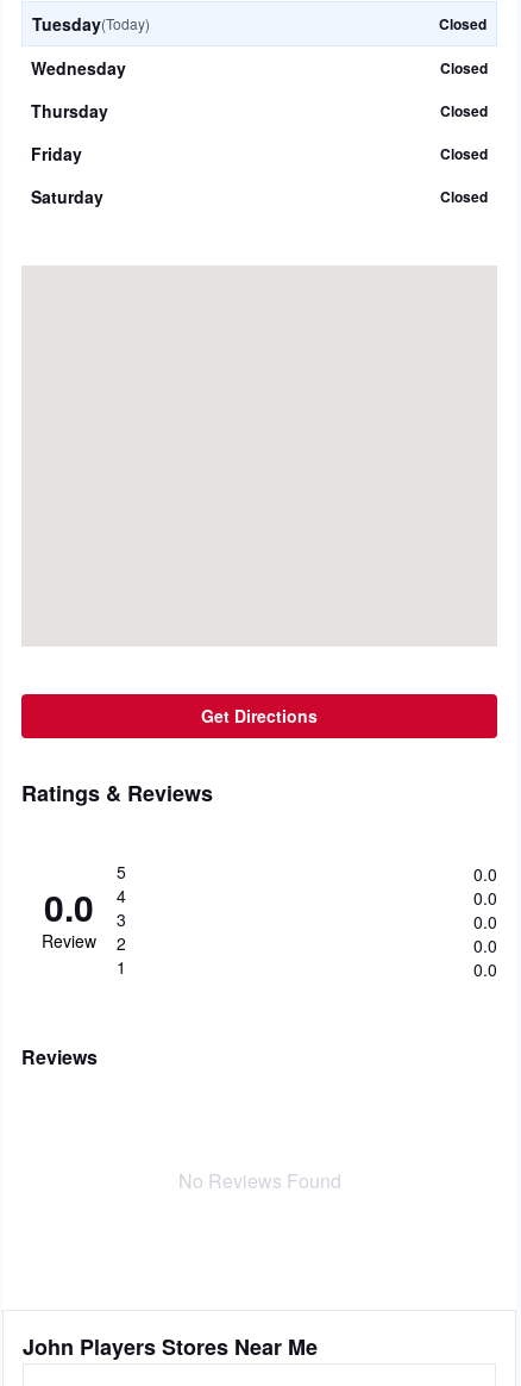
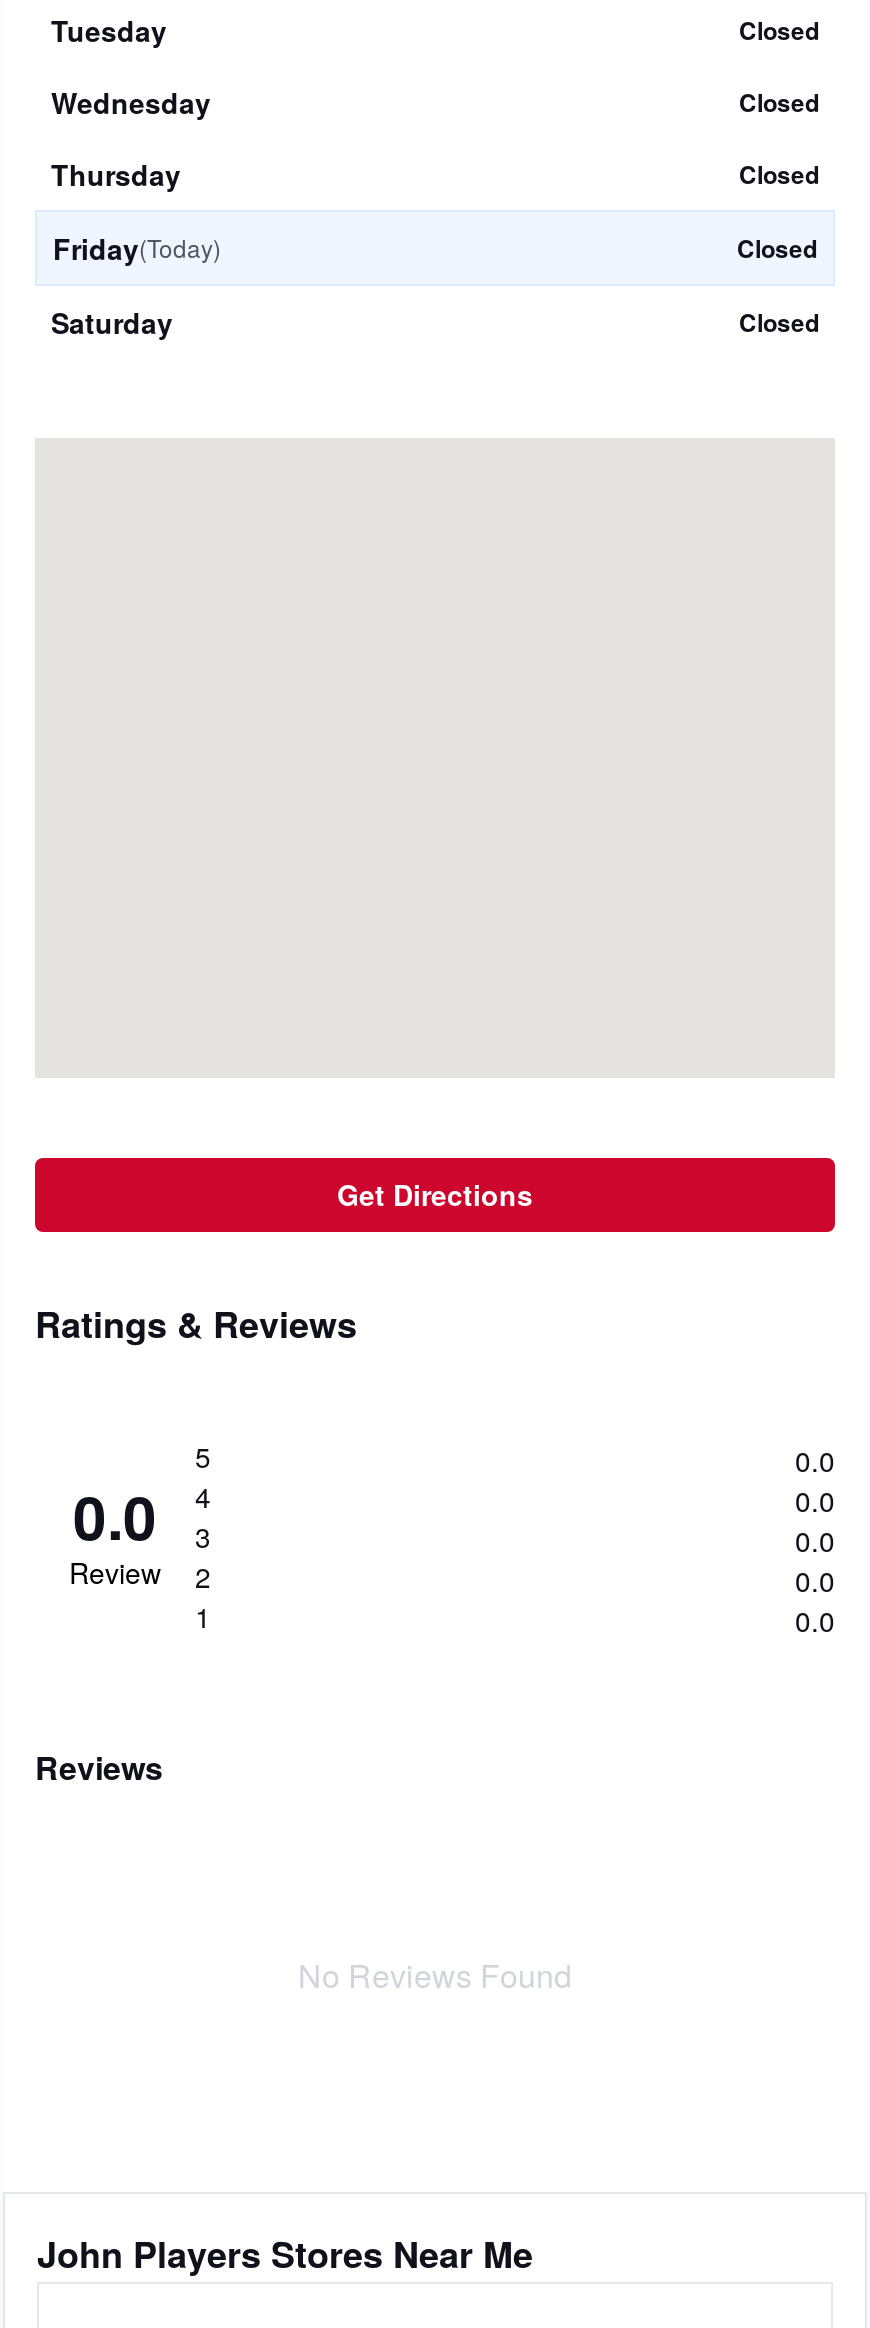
[32,12,150,35] Tuesday(Today) -> [51,9,167,49] Tuesday
[31,141,82,165] Friday -> [53,227,221,267] Friday(Today)

